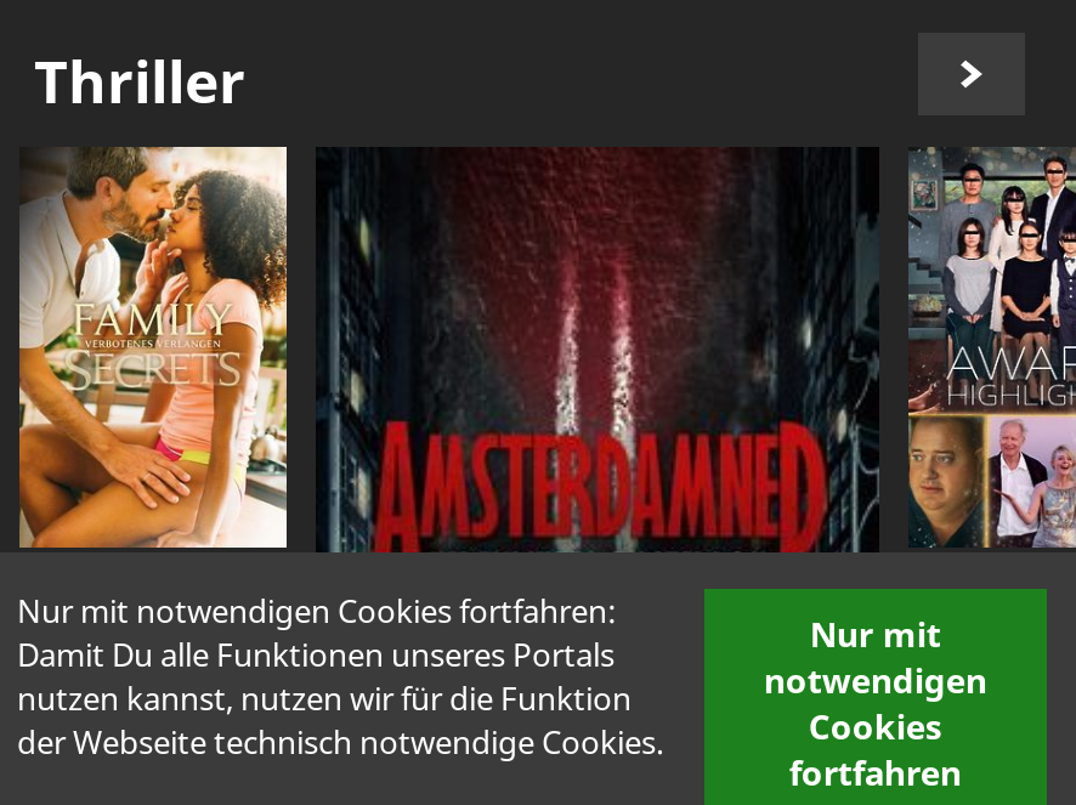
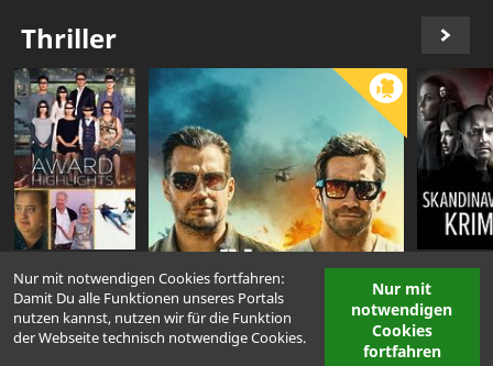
[17,144,289,550] [image] -> [14,68,136,249] [image]
[316,147,887,555] [image] -> [147,67,408,253] [image]
[906,147,1069,550] [image] -> [417,68,490,249] [image]

